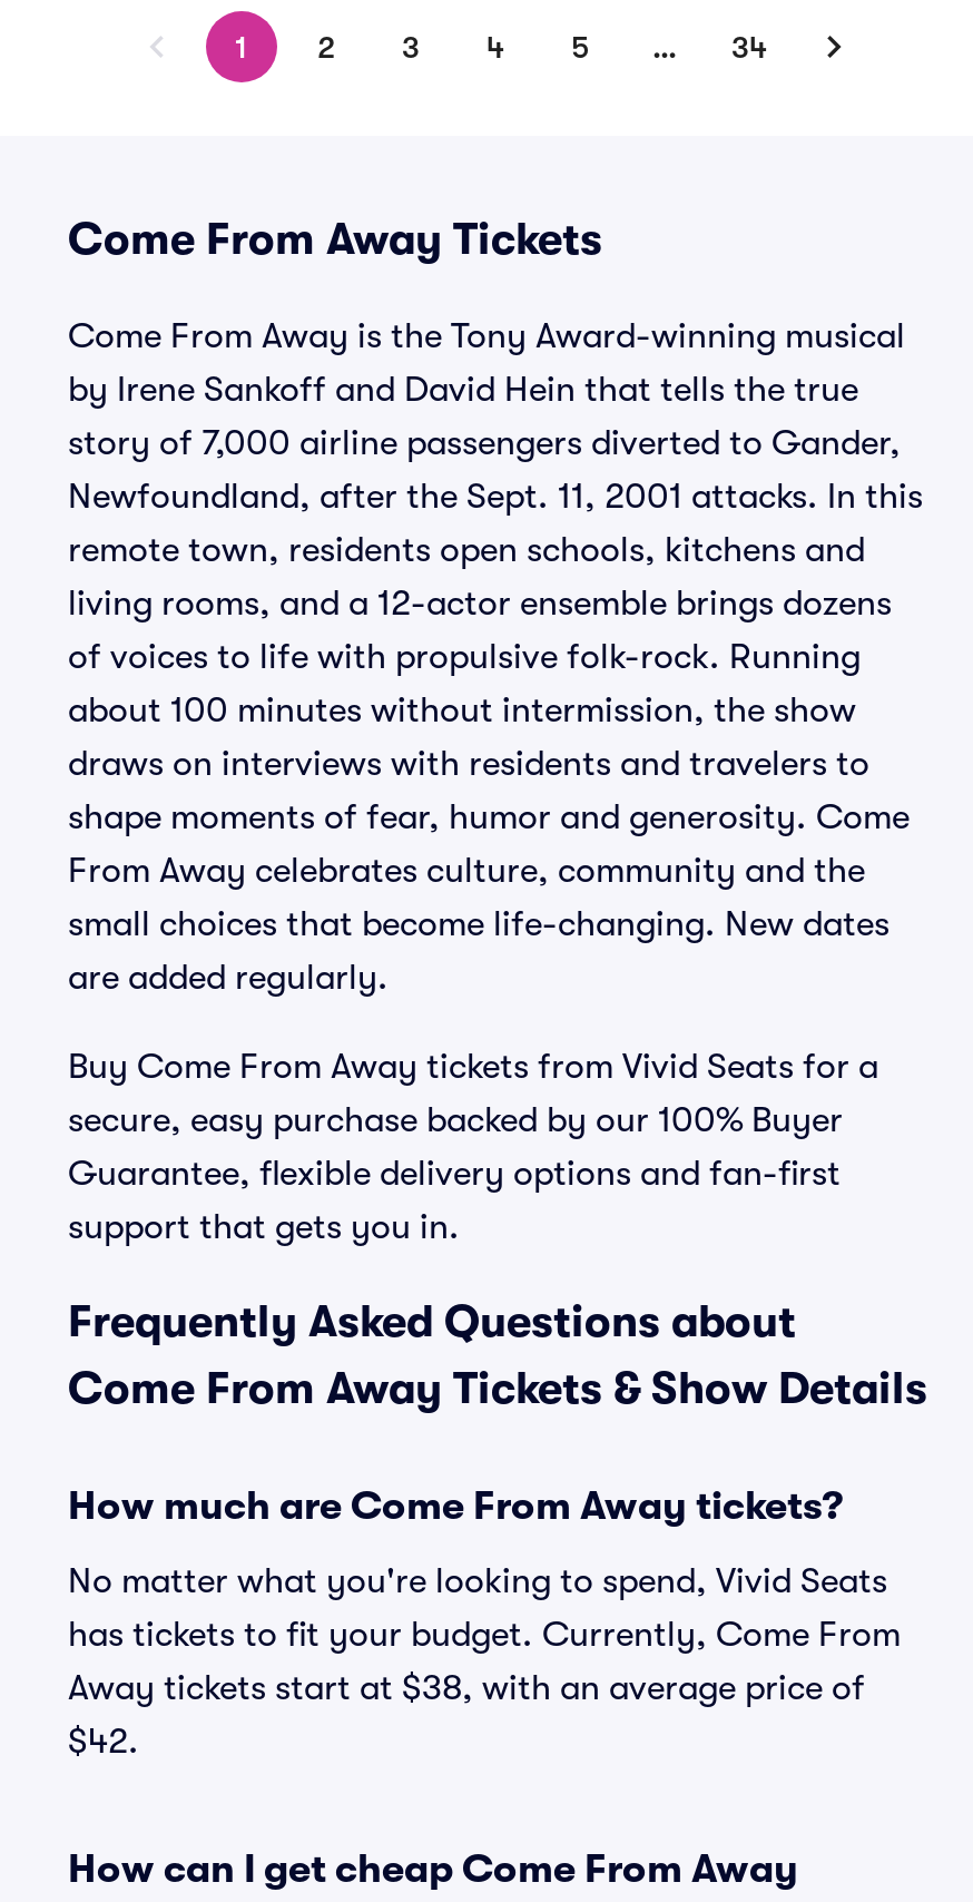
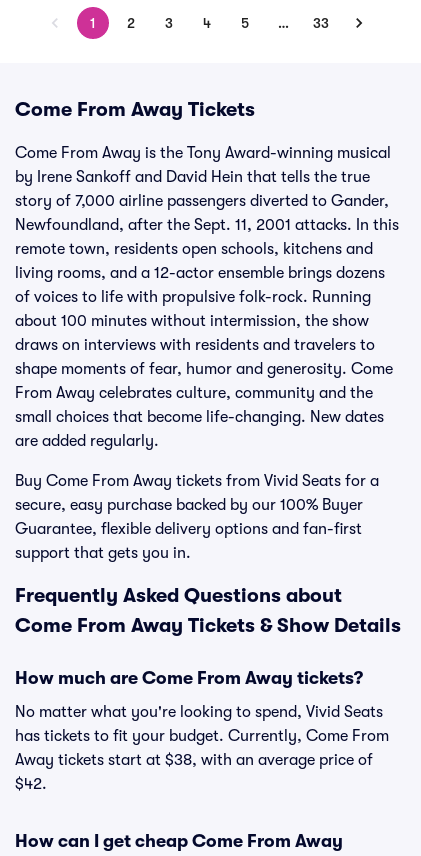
[731,29,767,65] 34 -> [313,15,329,31] 33

